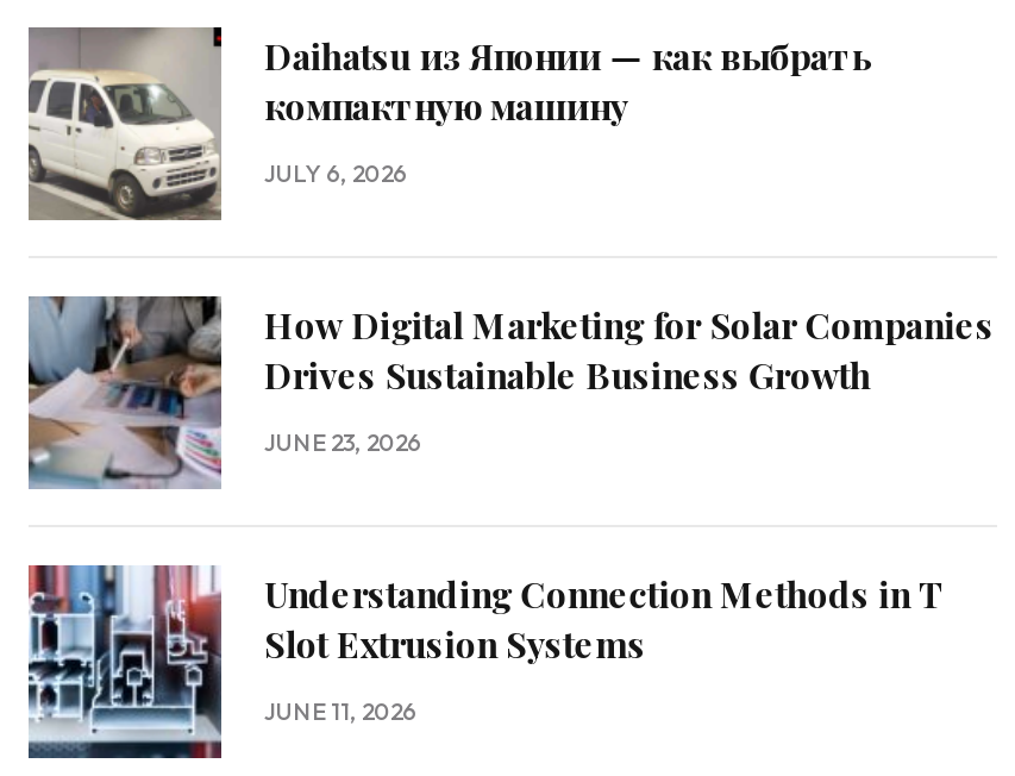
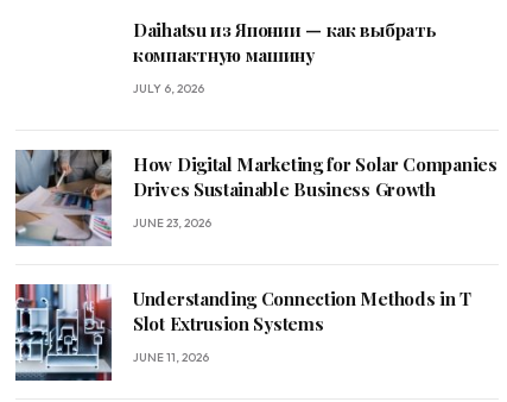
[26,25,224,223] [image] -> none

